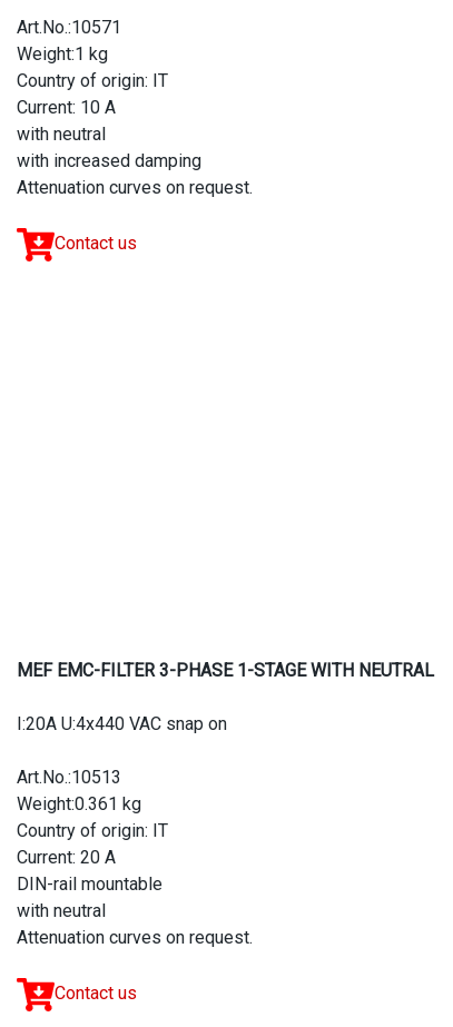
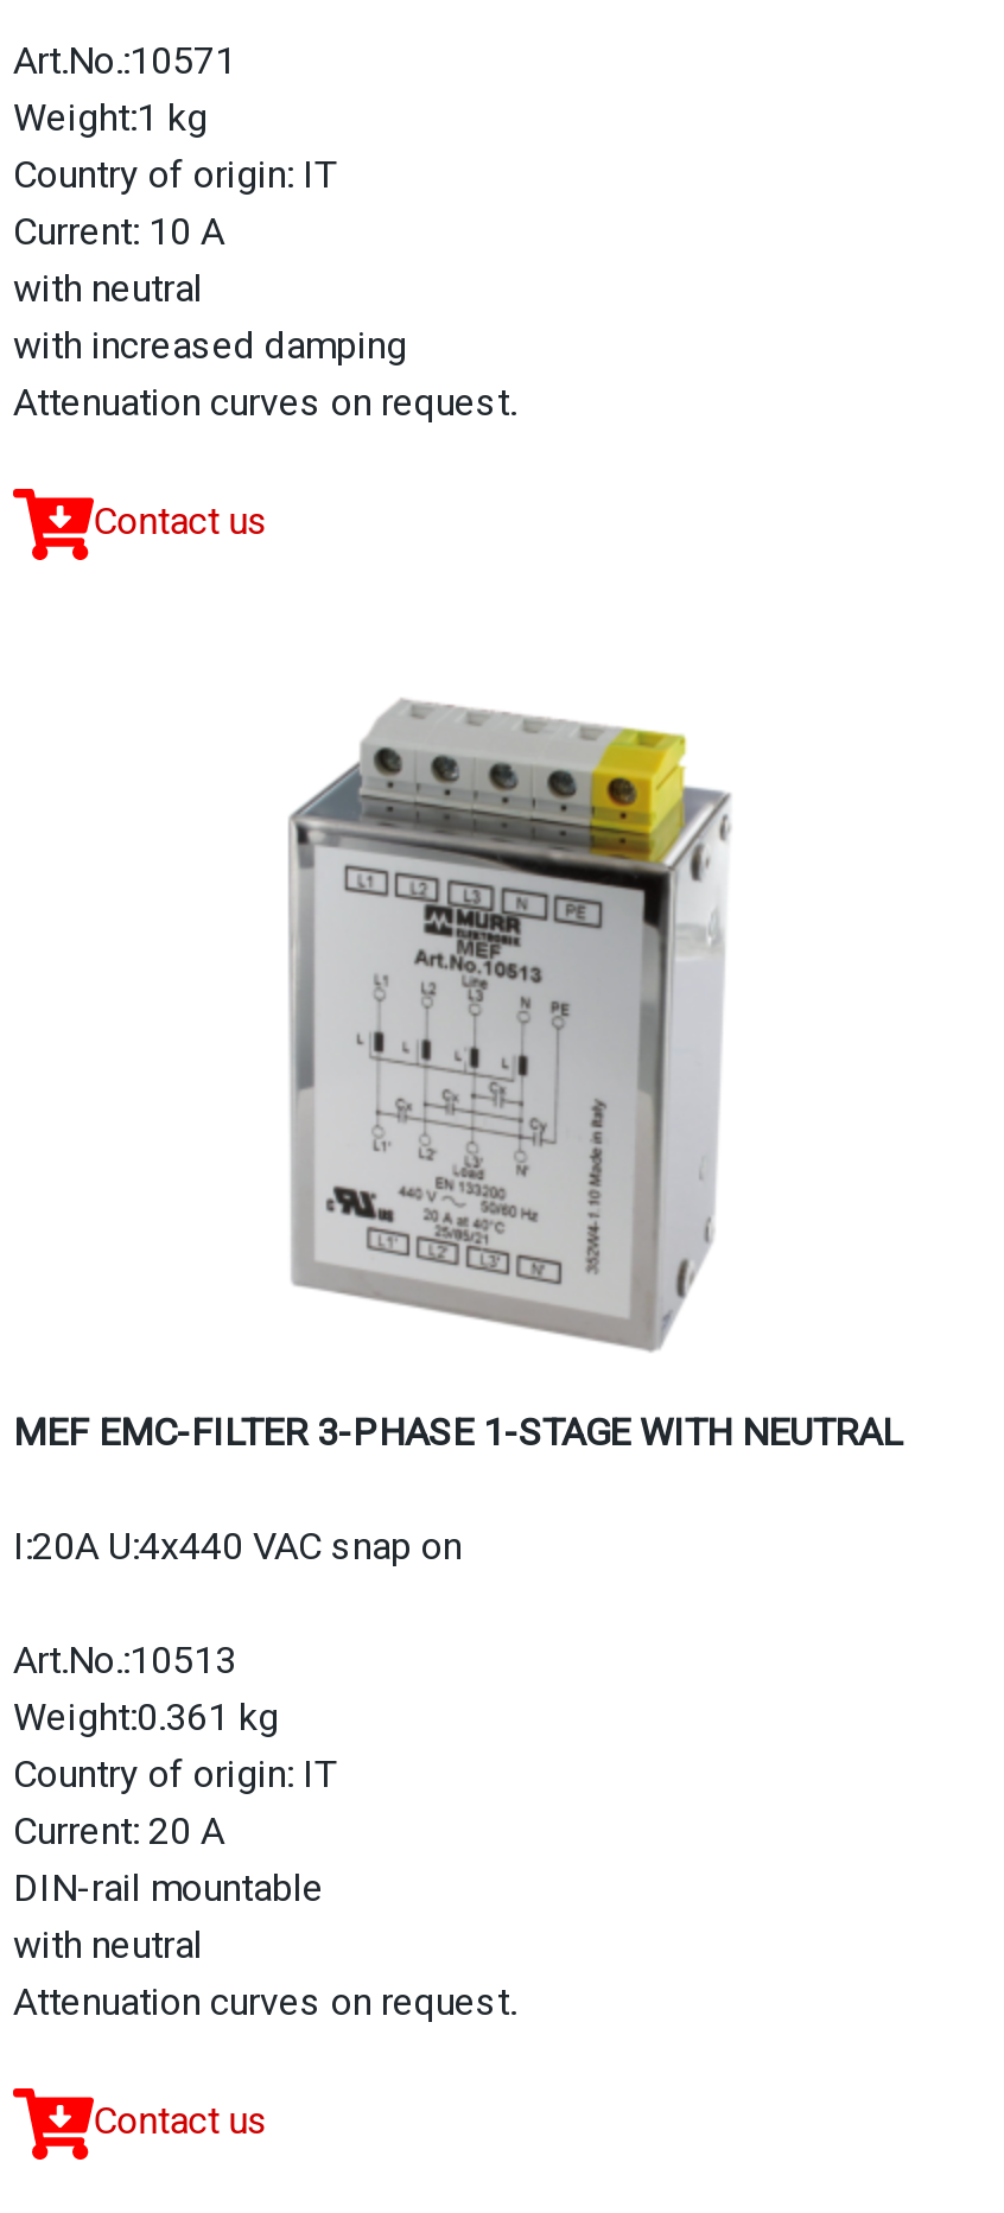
none -> [286,698,732,1353] [image]

